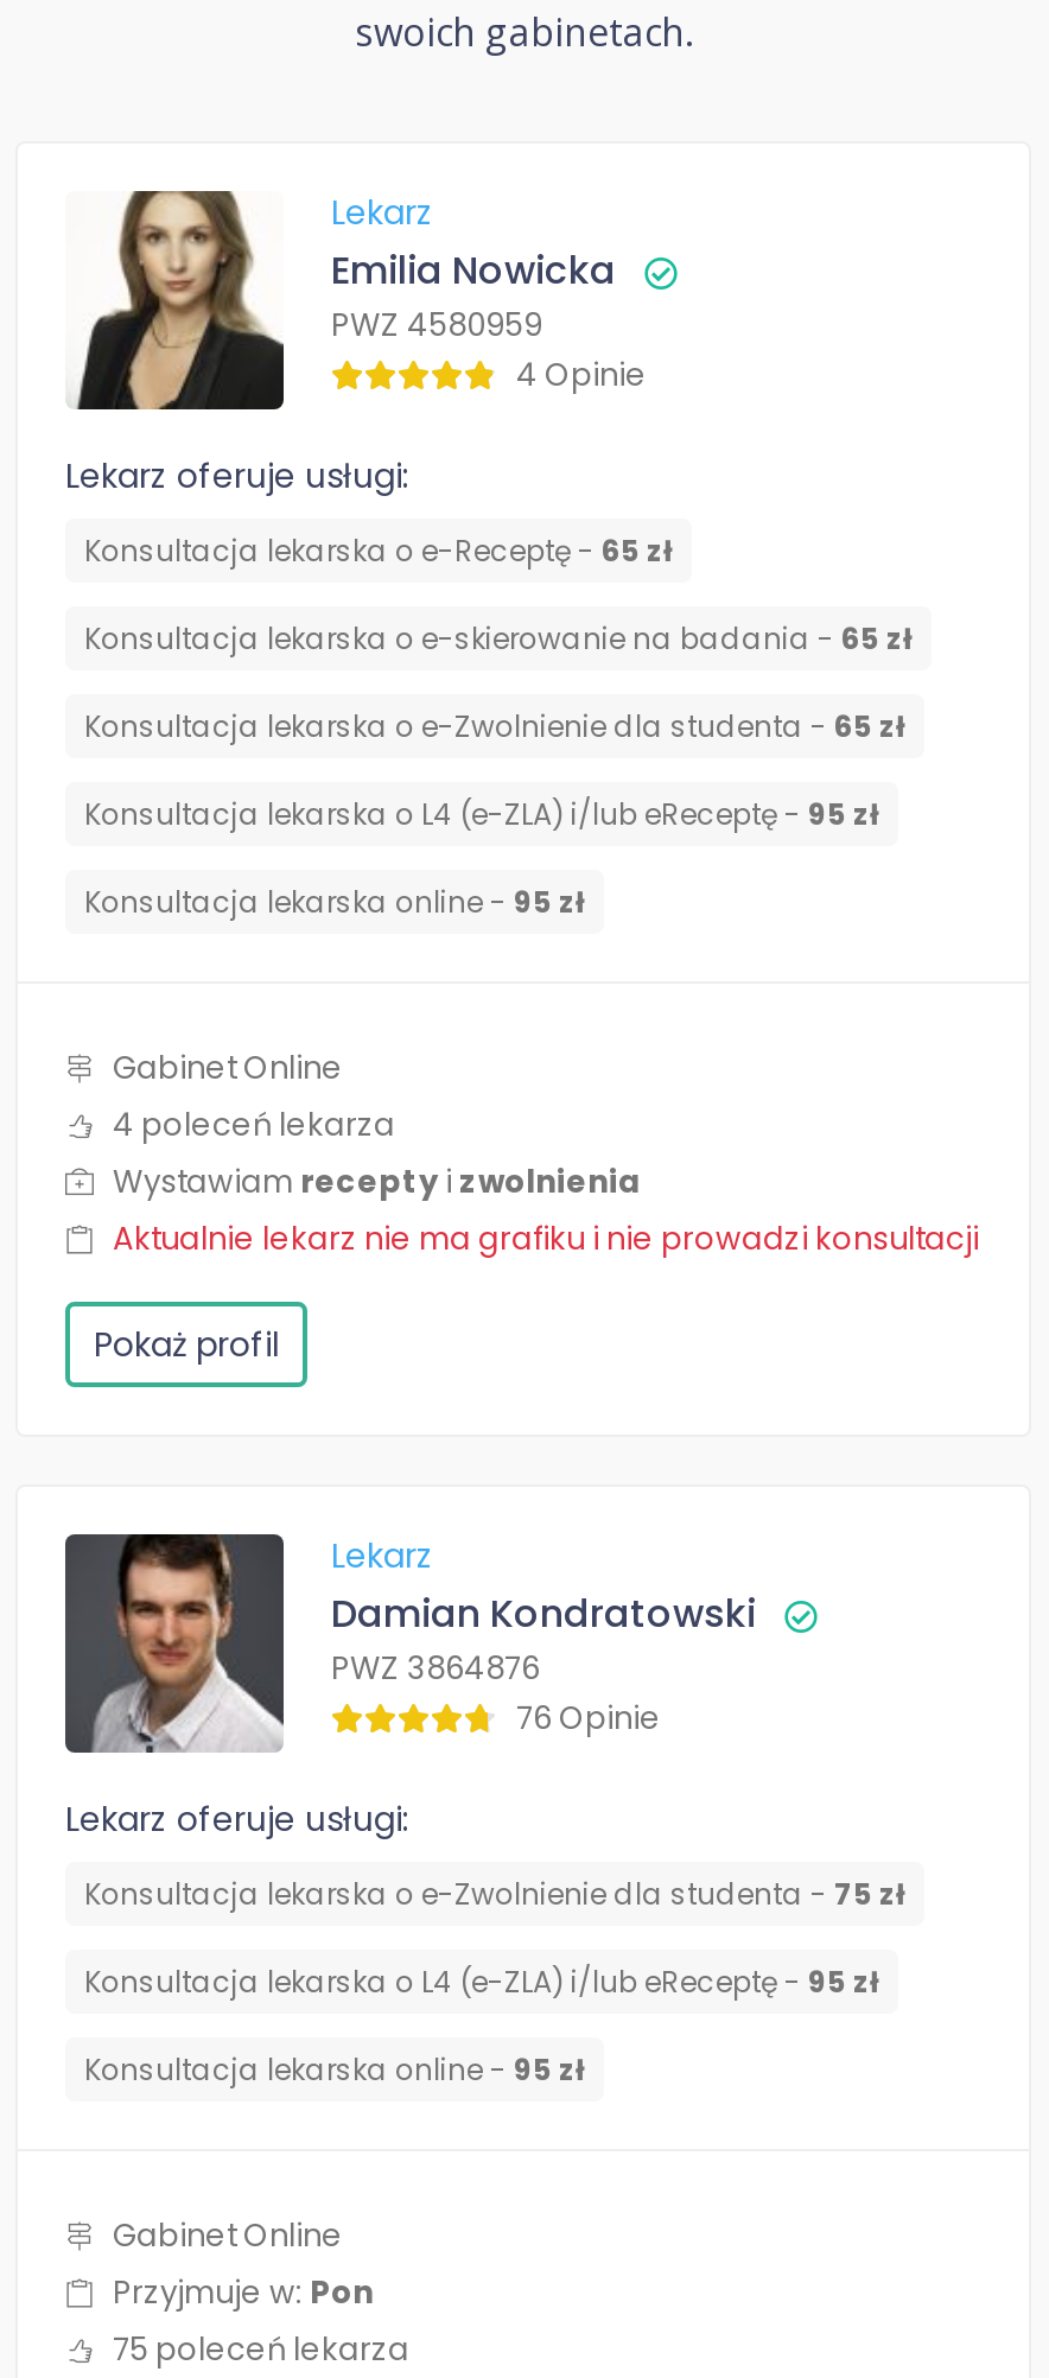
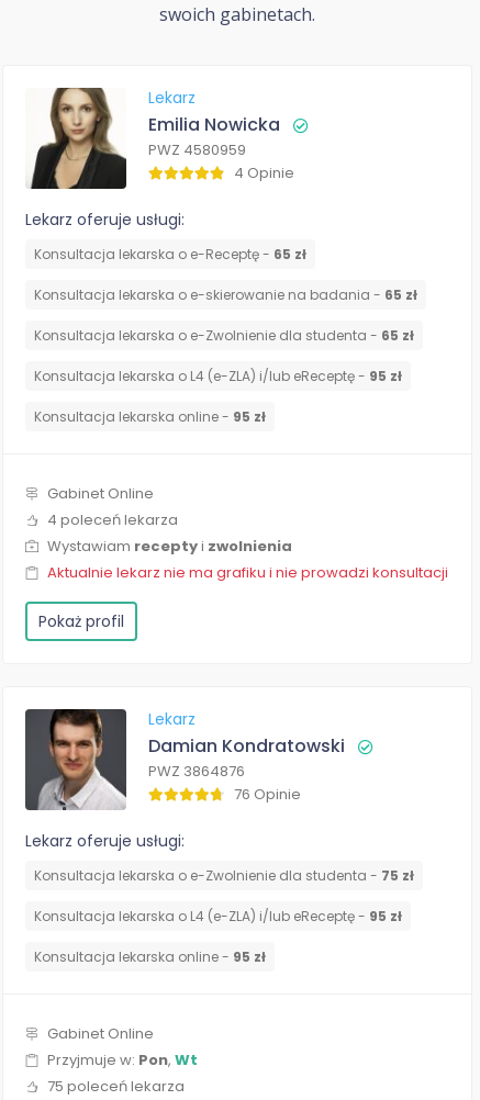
[113,2269,374,2314] Przyjmuje w: Pon -> [47,1050,198,1071] Przyjmuje w: Pon, Wt

